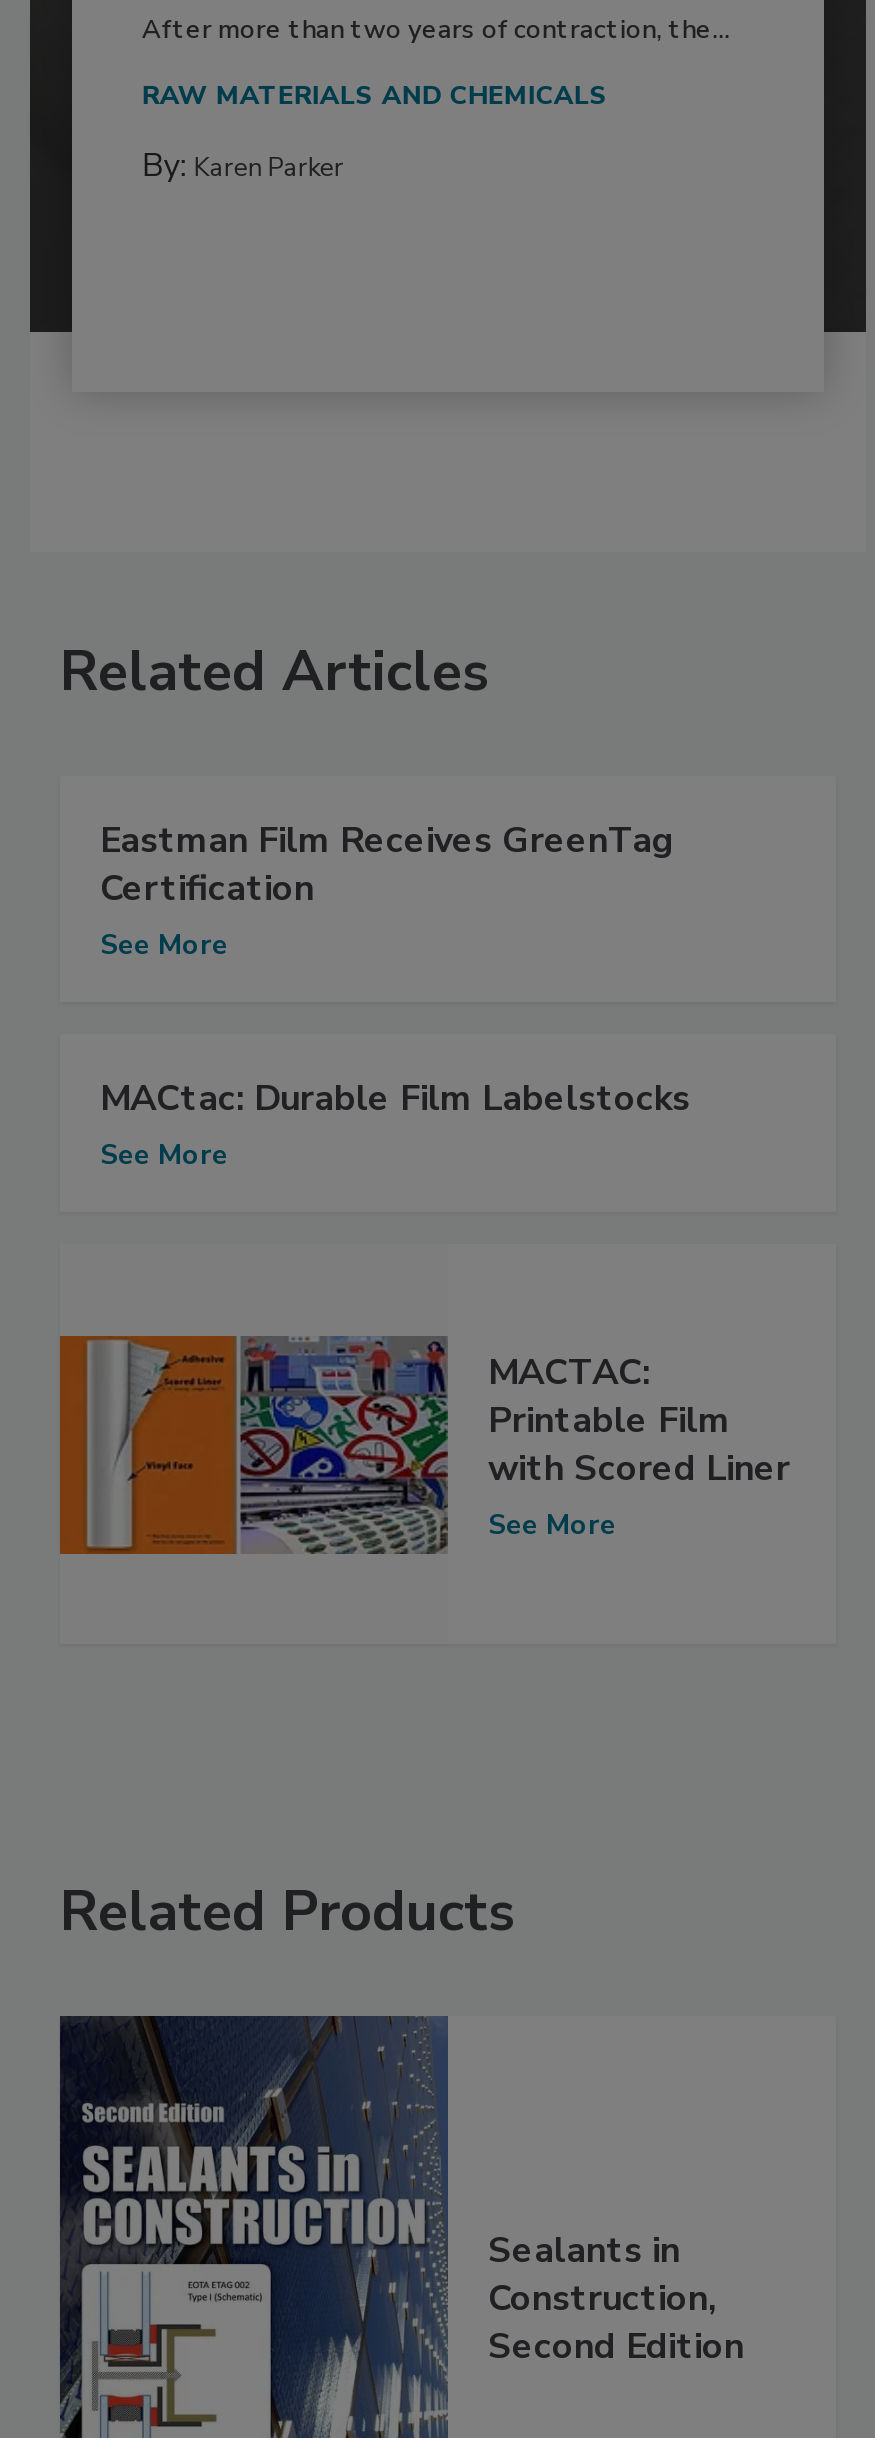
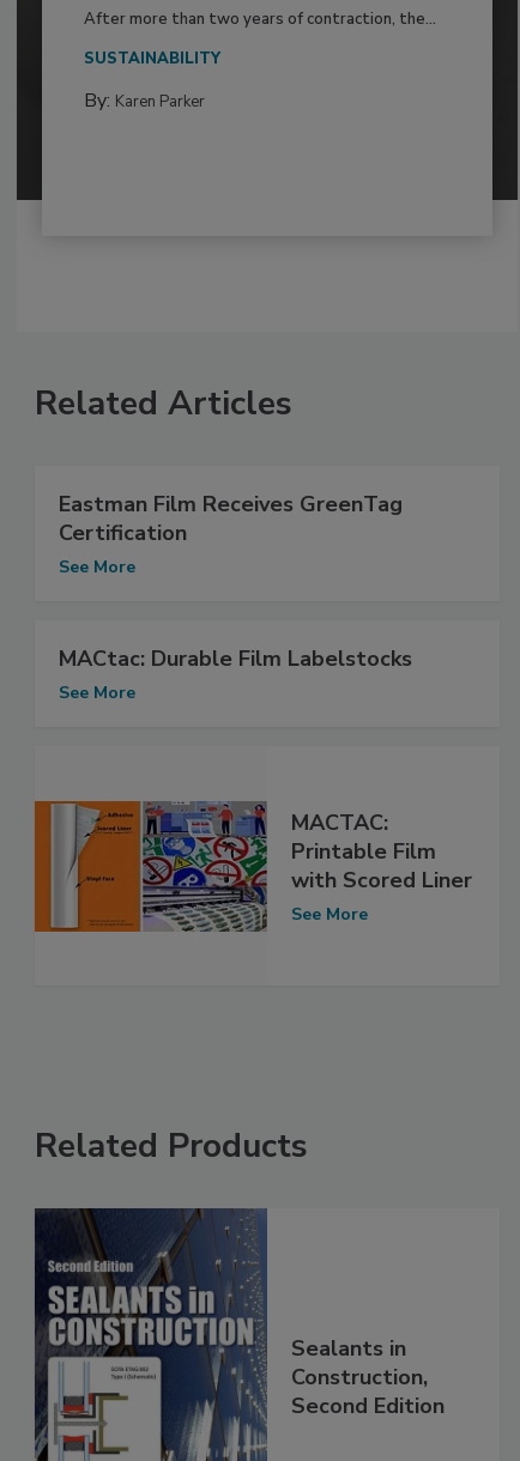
[142,79,608,115] RAW MATERIALS AND CHEMICALS -> [84,48,220,70] SUSTAINABILITY

